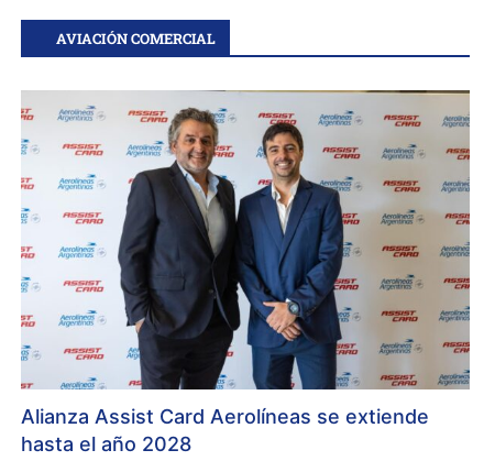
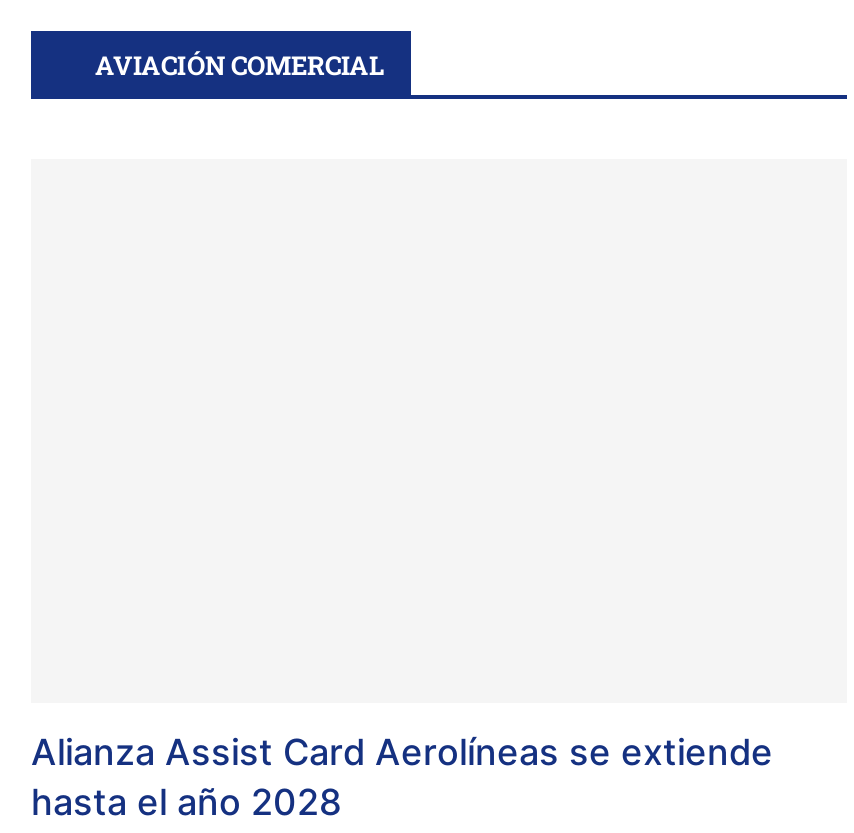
[20,89,471,391] [image] -> none

